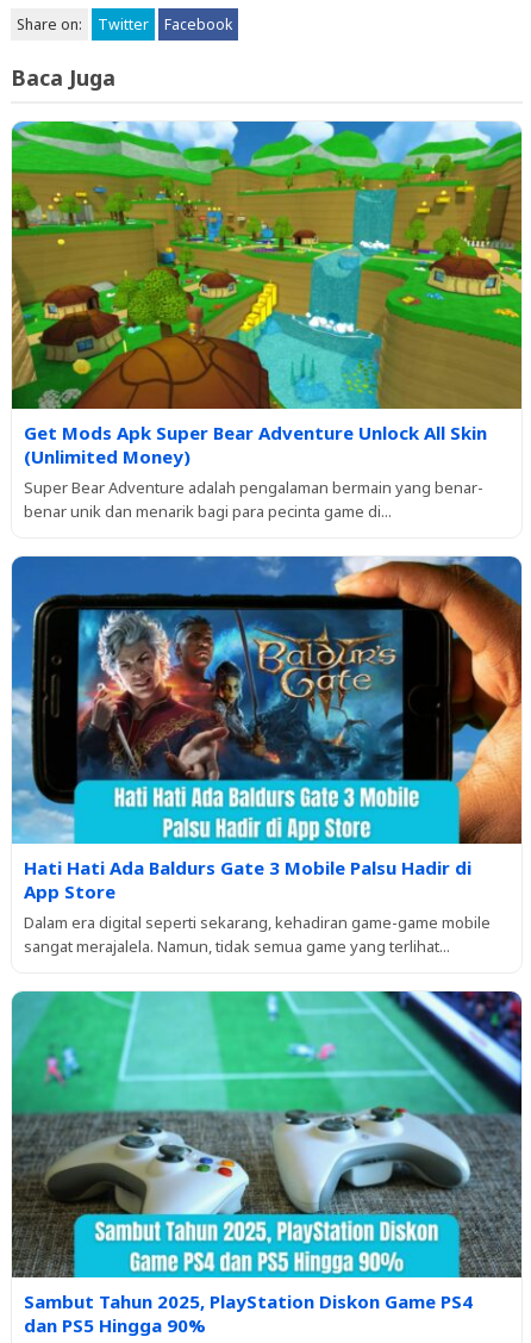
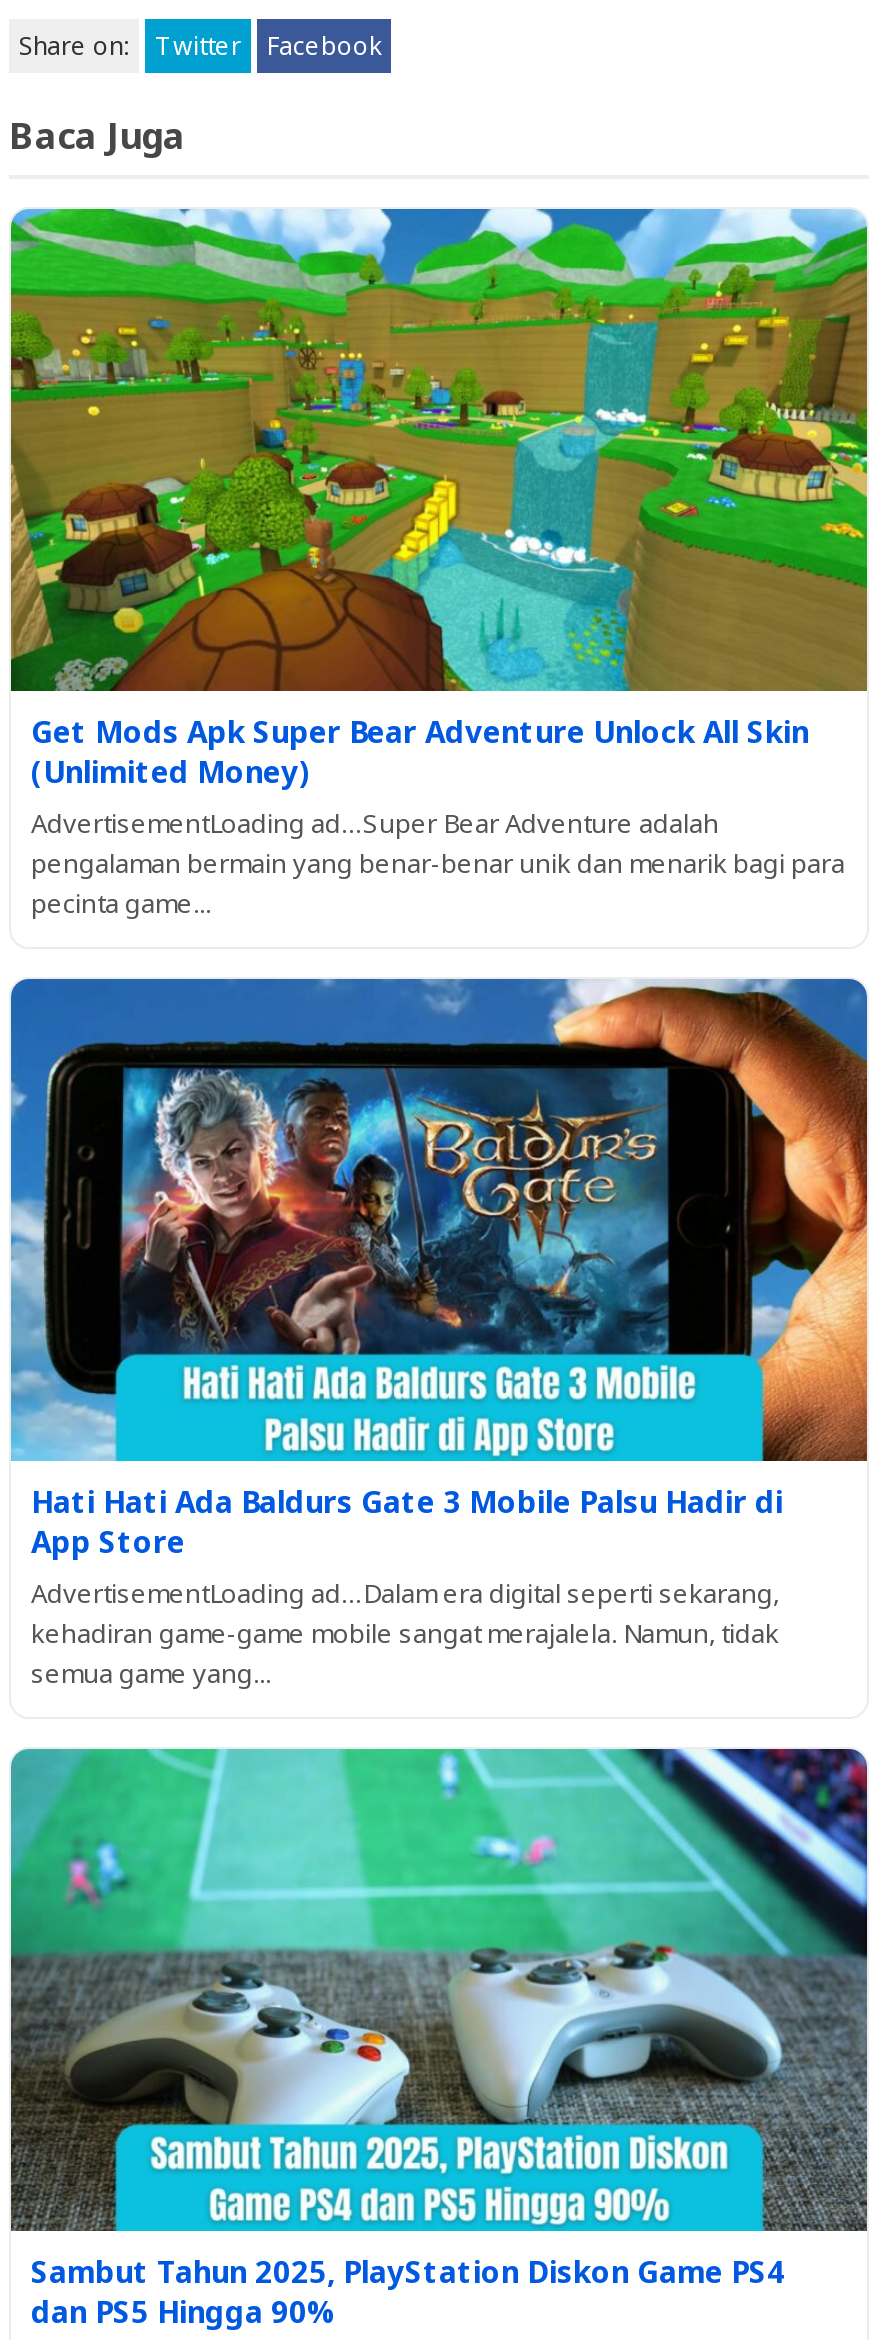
[24,477,483,522] Super Bear Adventure adalah pengalaman bermain yang benar- | benar unik dan menarik bagi para pecinta game di... -> [31,805,845,921] AdvertisementLoading ad…Super Bear Adventure adalah | pengalaman bermain yang benar-benar unik dan menarik bagi para | pecinta game...
[24,911,491,956] Dalam era digital seperti sekarang, kehadiran game-game mobile | sangat merajalela. Namun, tidak semua game yang terlihat... -> [31,1575,779,1691] AdvertisementLoading ad…Dalam era digital seperti sekarang, | kehadiran game-game mobile sangat merajalela. Namun, tidak | semua game yang...

